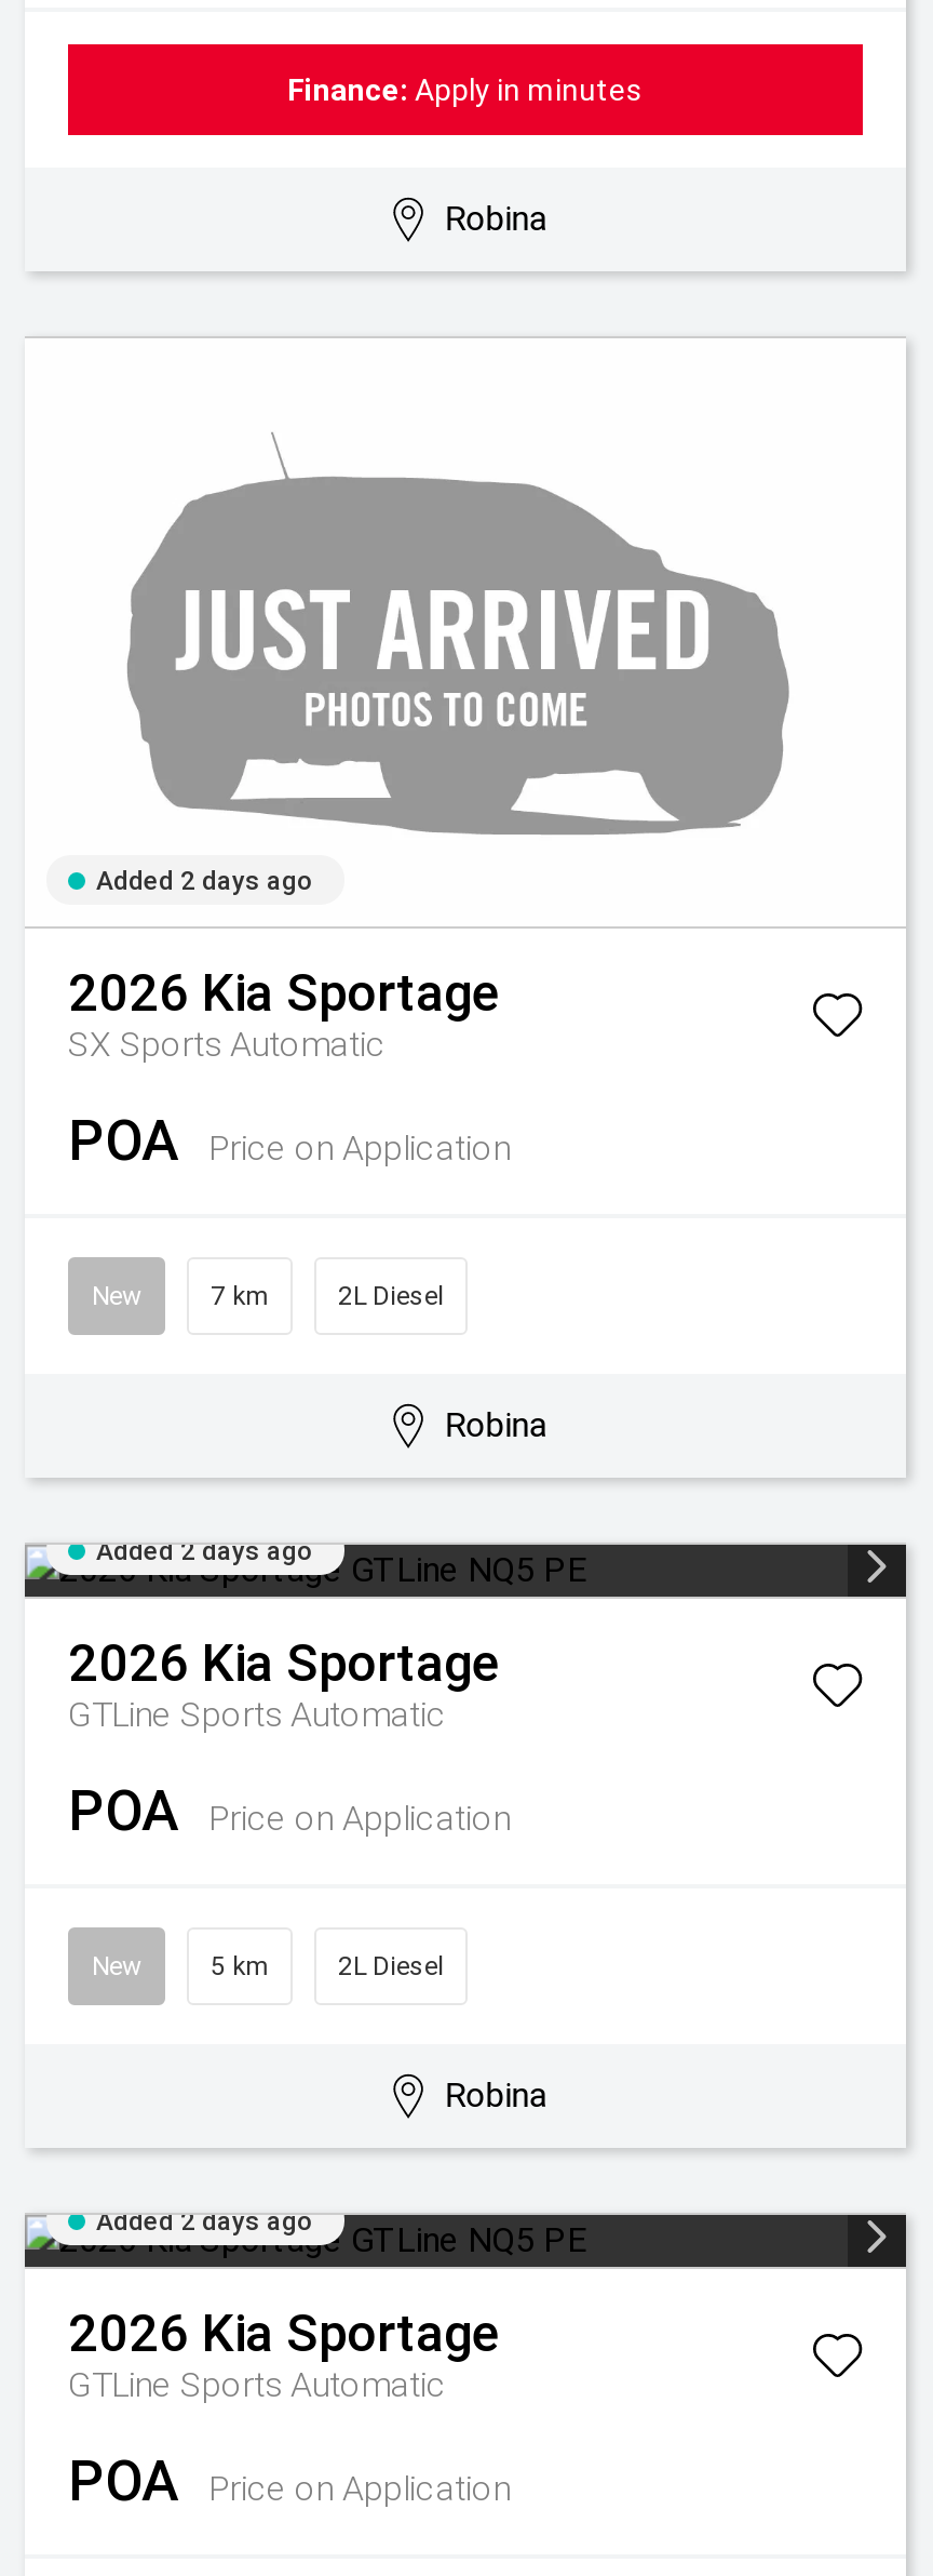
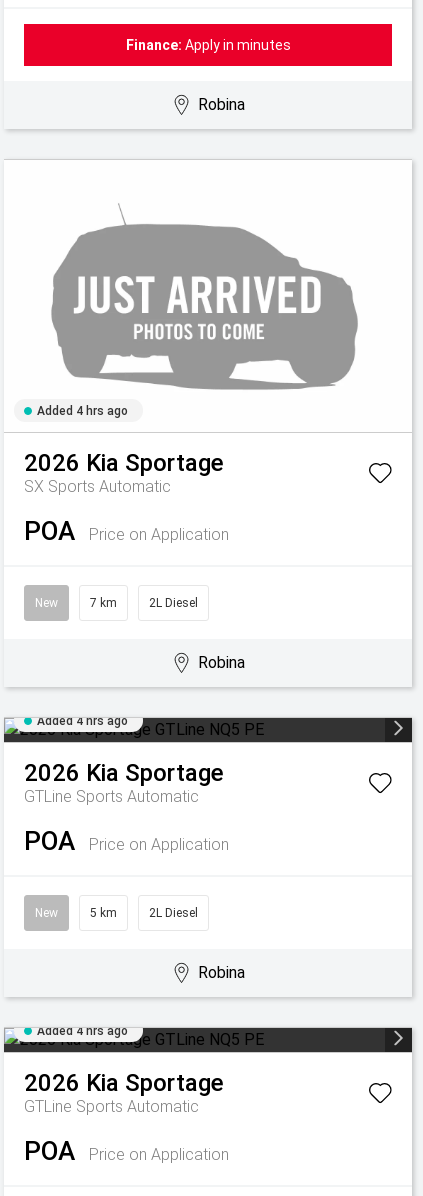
[96,866,312,896] Added 2 days ago -> [37,404,128,418] Added 4 hrs ago
[96,1536,312,1566] Added 2 days ago -> [37,714,128,728] Added 4 hrs ago
[96,2206,312,2237] Added 2 days ago -> [37,1024,128,1038] Added 4 hrs ago

